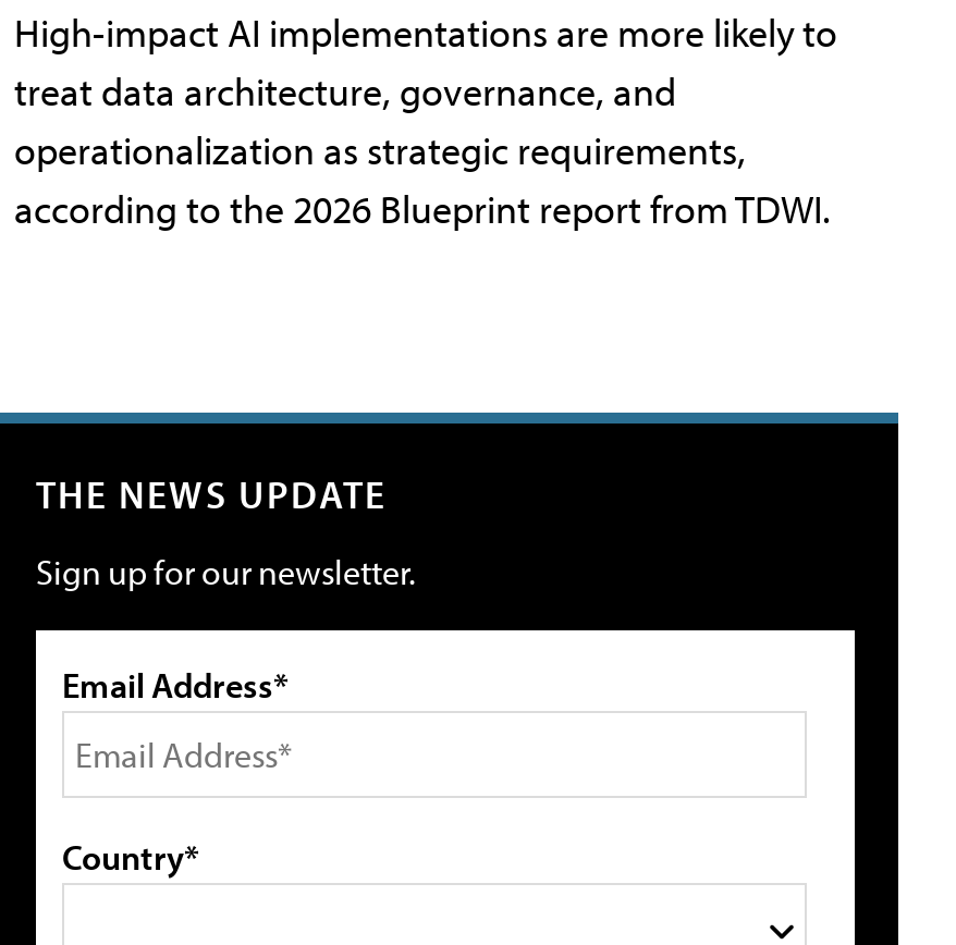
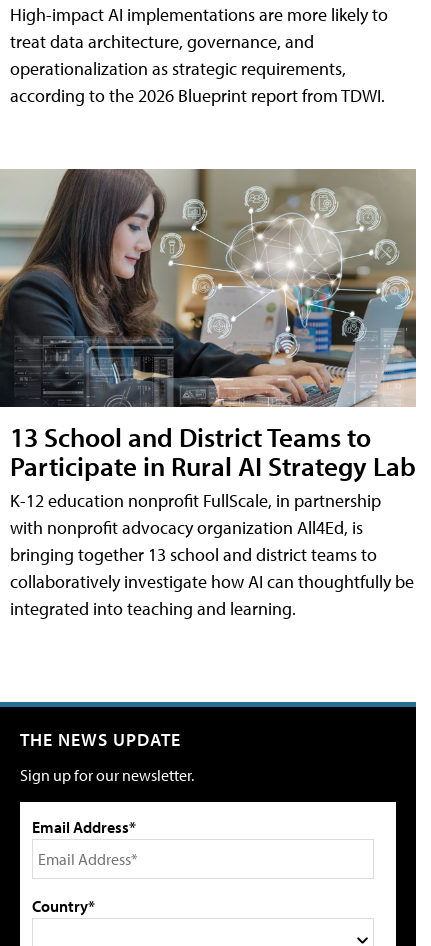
none -> [3,168,417,620] [image] | 13 School and District Teams to | Participate in Rural AI Strategy Lab | K-12 education nonprofit FullScale, in partnership | with nonprofit advocacy organization All4Ed, is | bringing together 13 school and district teams to | collaboratively investigate how AI can thoughtfully be | integrated into teaching and learning.

